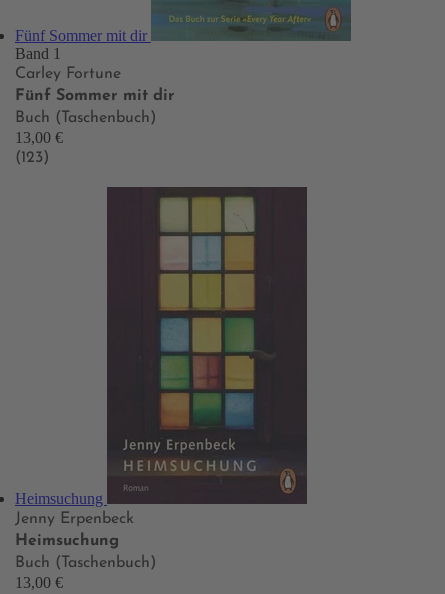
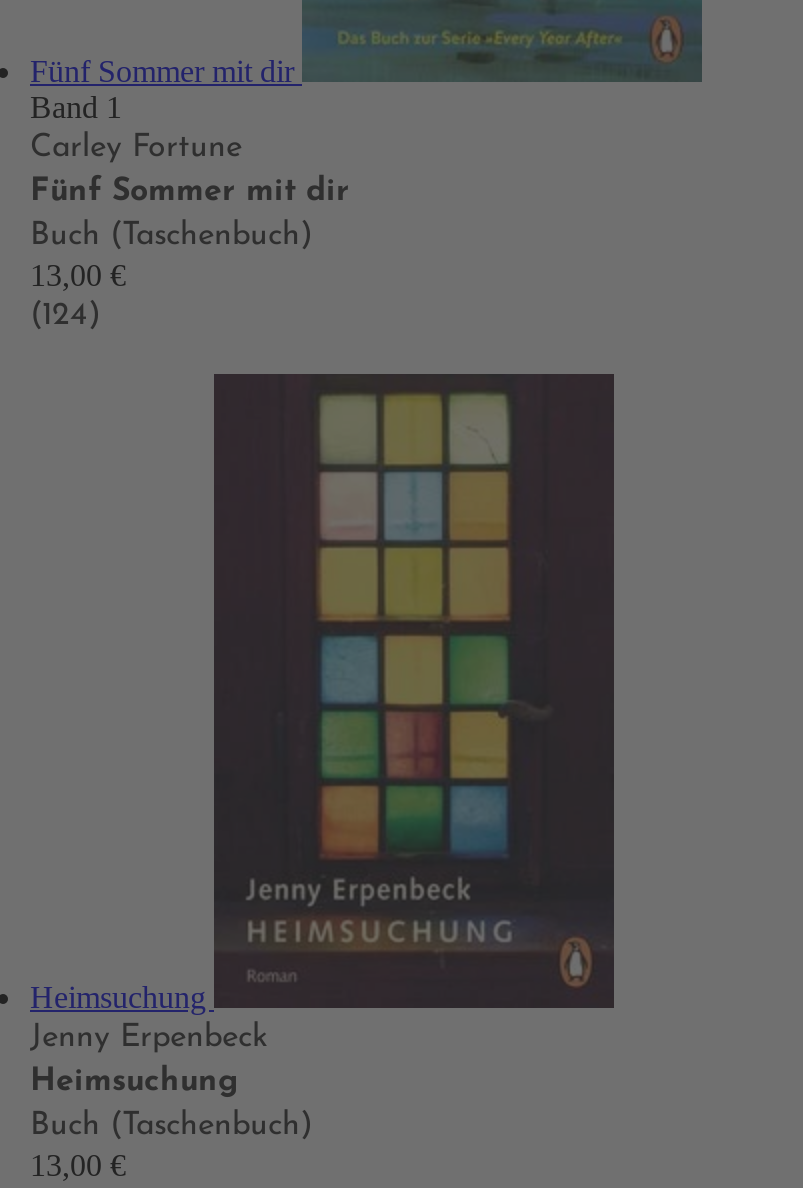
[15,150,49,166] (123) -> [30,300,100,332] (124)

